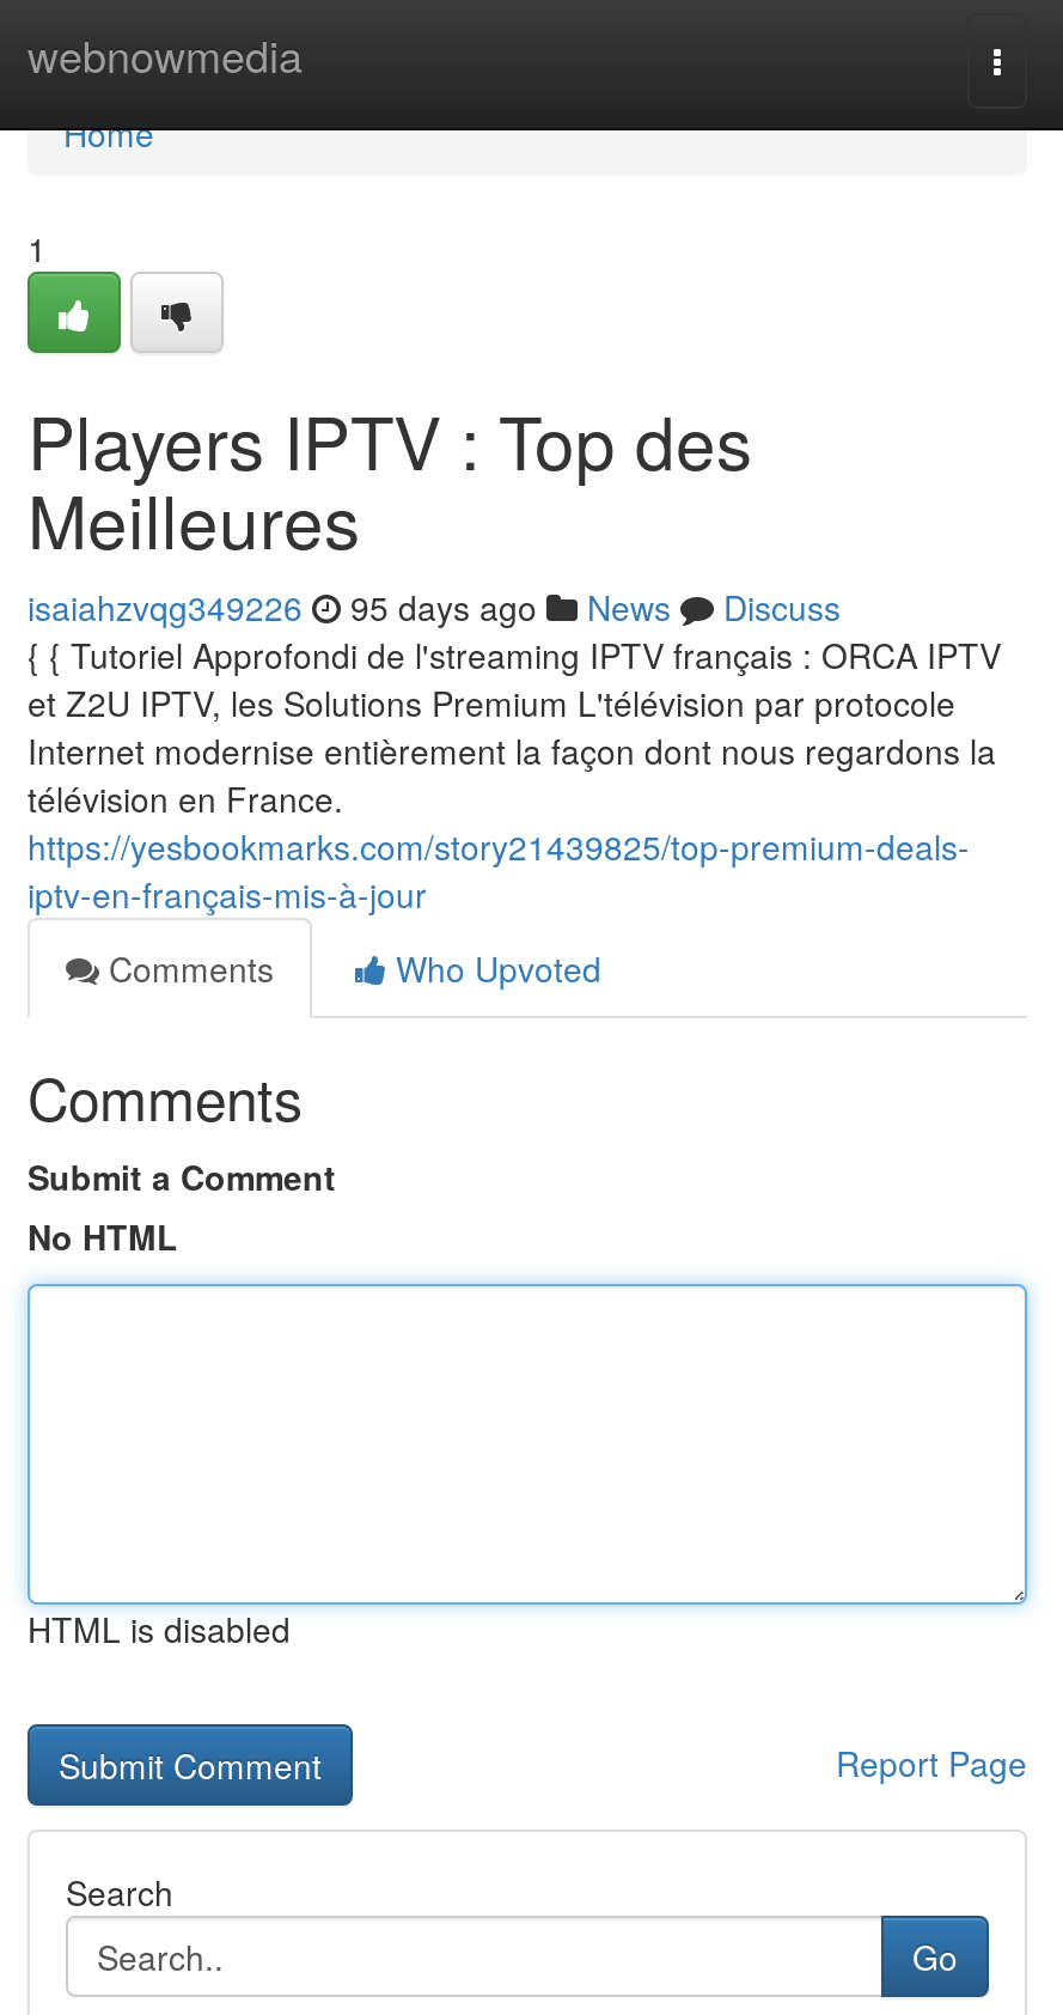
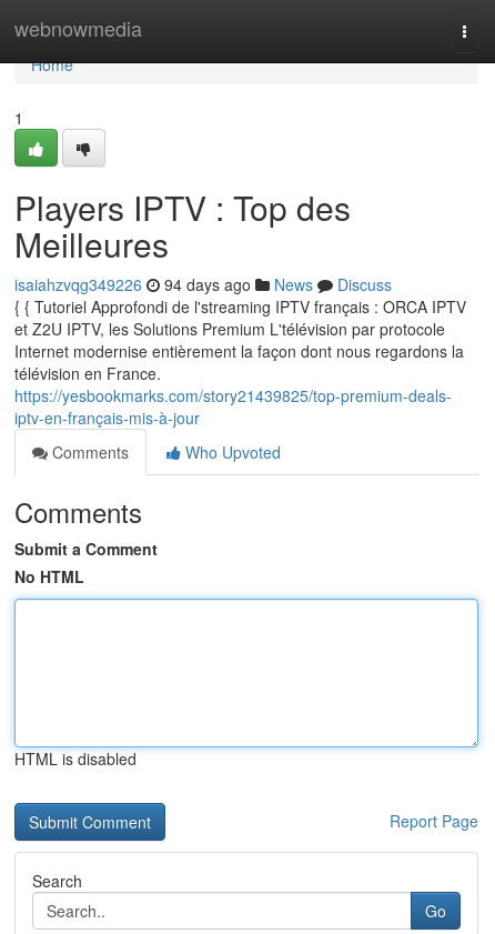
[28,583,841,631] isaiahzvqg349226 95 days ago News Discuss -> [14,273,392,295] isaiahzvqg349226 94 days ago News Discuss

